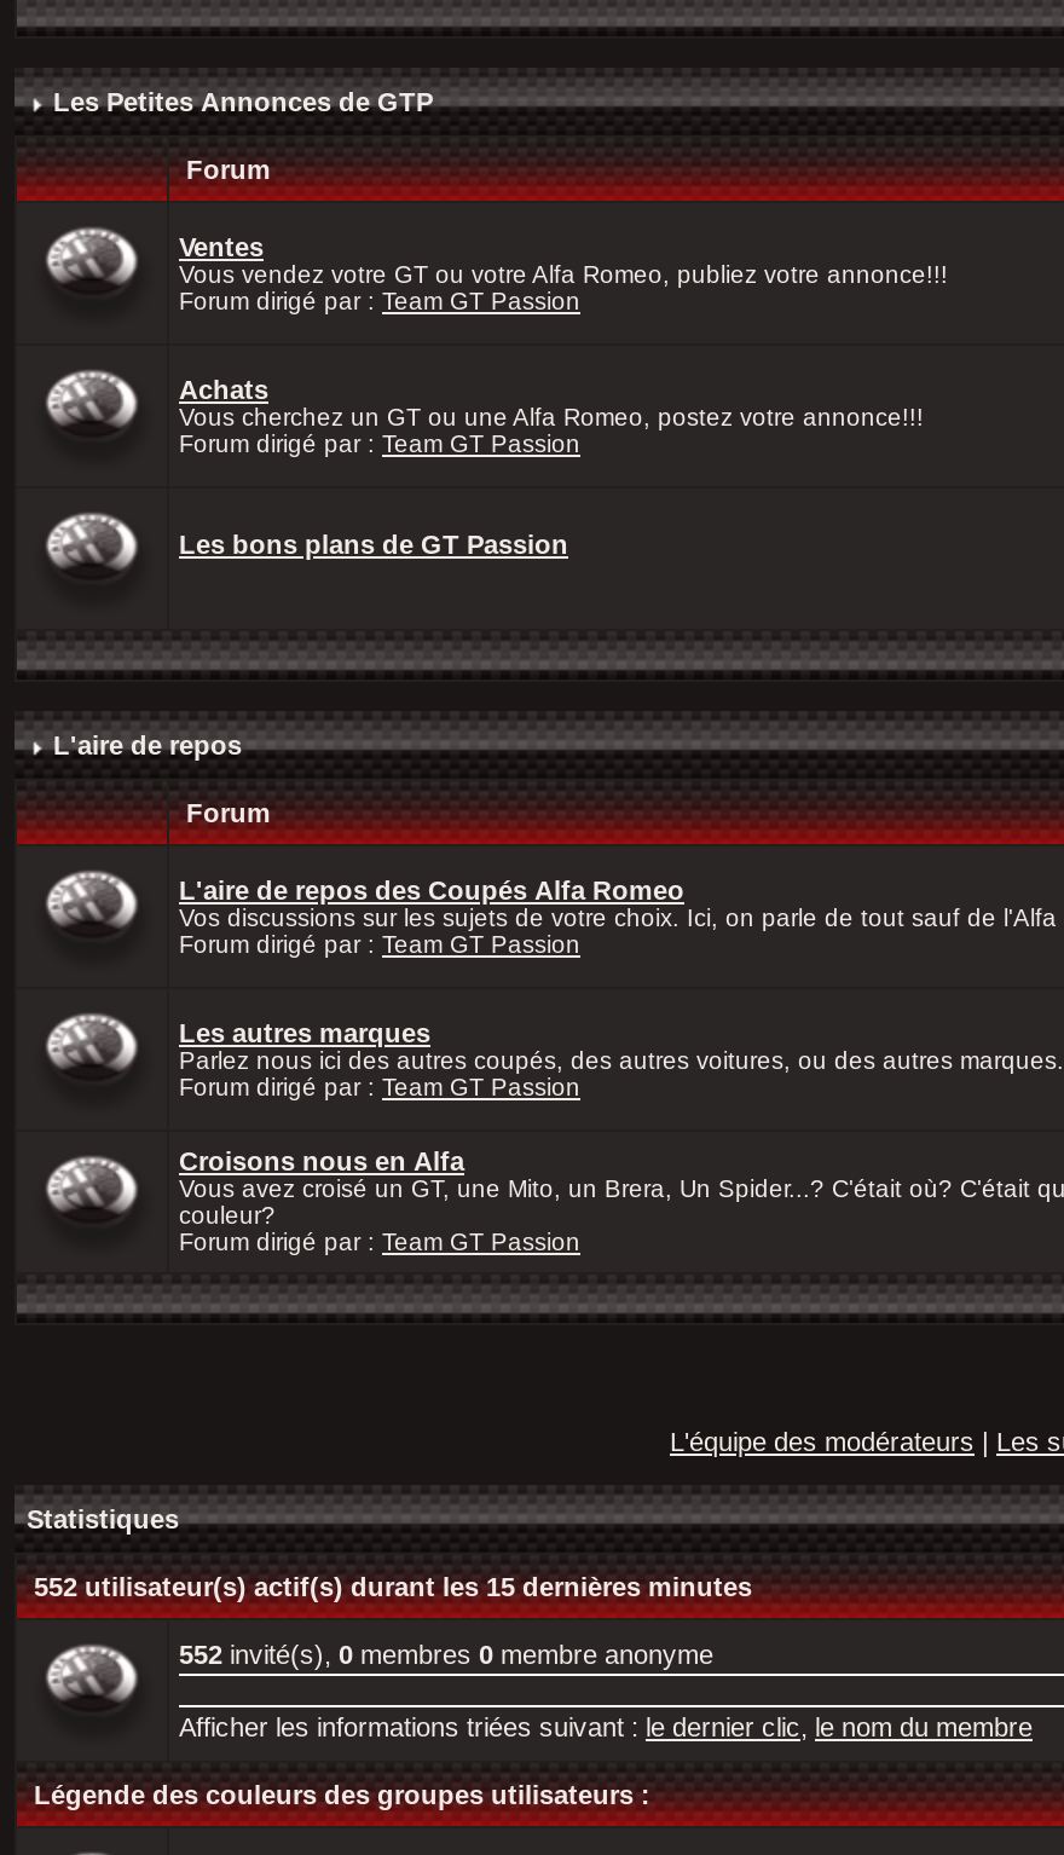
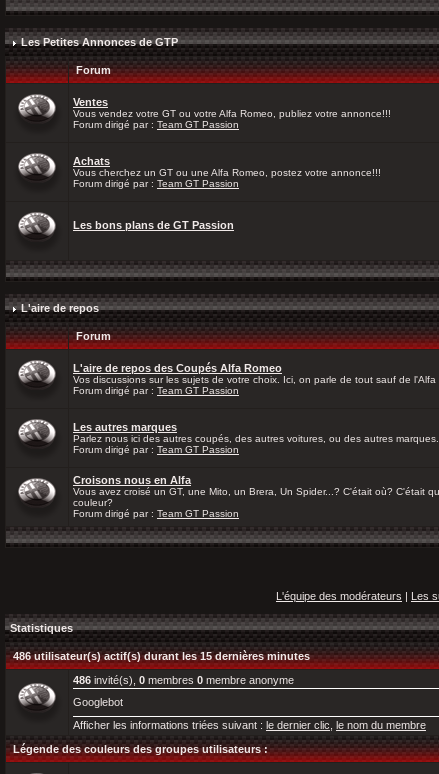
[34,1572,752,1669] 552 utilisateur(s) actif(s) durant les 15 dernières minutes | 552 invité(s), 0 membres 0 membre anonyme -> [13,650,310,708] 486 utilisateur(s) actif(s) durant les 15 dernières minutes | 486 invité(s), 0 membres 0 membre anonyme | Googlebot

